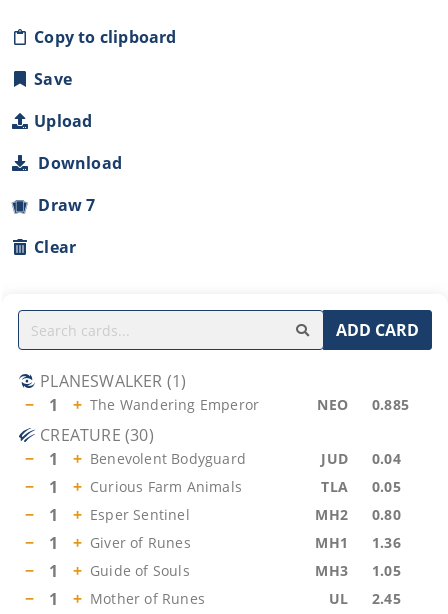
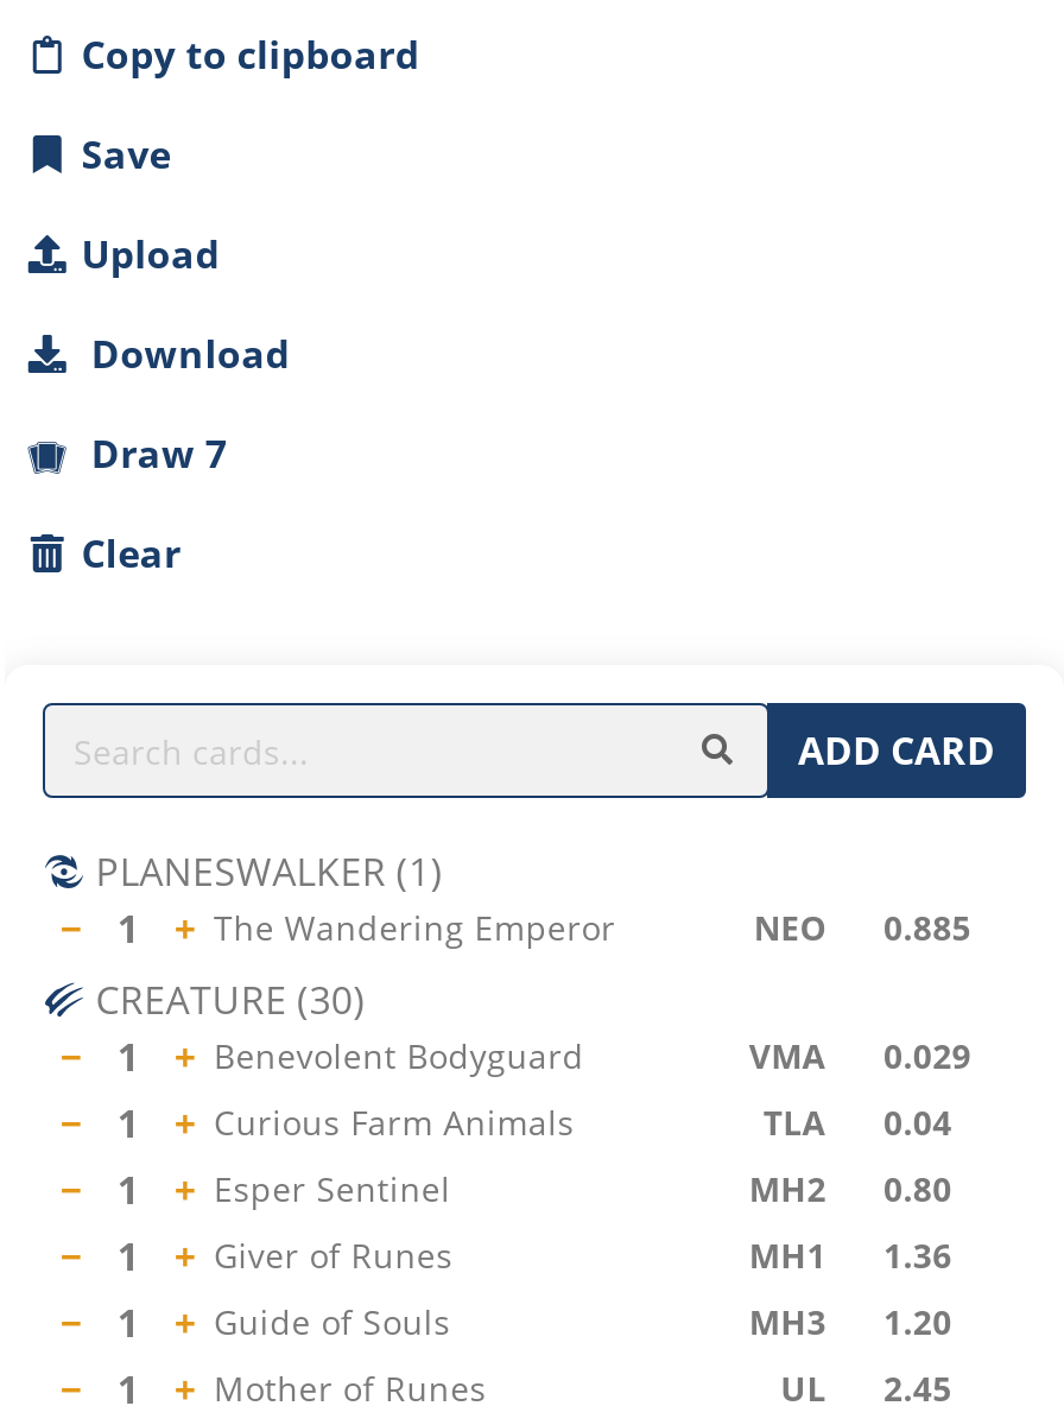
[321,449,401,468] JUD | 0.04 -> [749,1033,971,1078] VMA | 0.029
[321,477,401,496] TLA 0.05 -> [763,1100,952,1145] TLA 0.04
[315,561,401,580] MH3 1.05 -> [749,1299,952,1344] MH3 1.20

